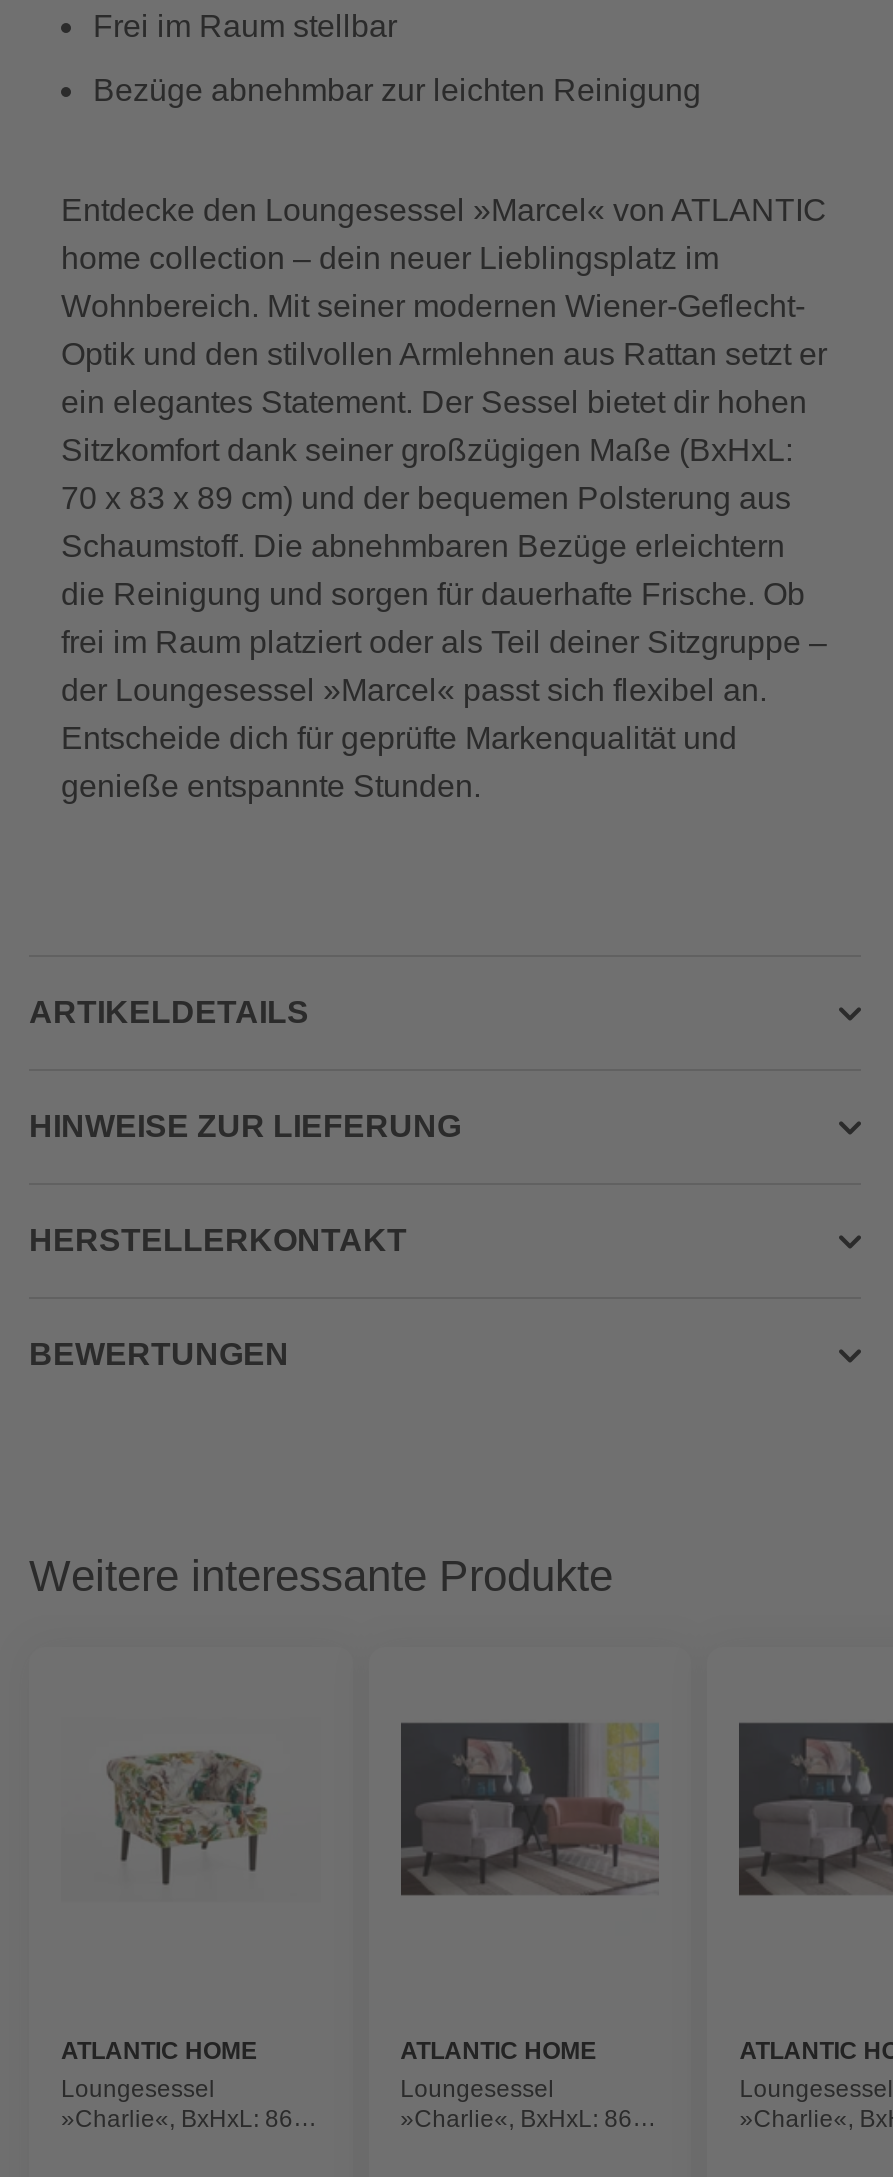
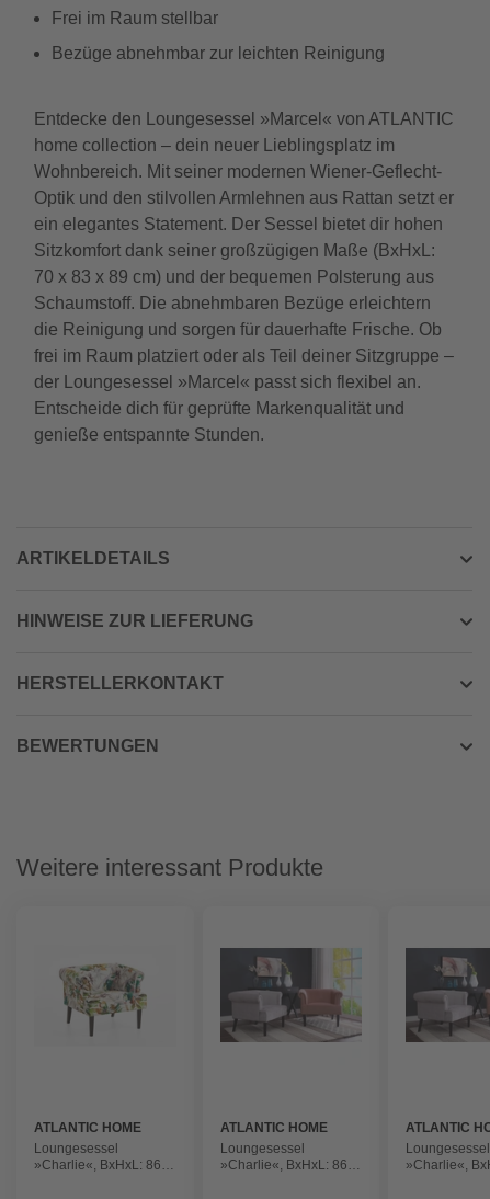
[29,1551,613,1601] Weitere interessante Produkte -> [16,854,323,881] Weitere interessant Produkte

